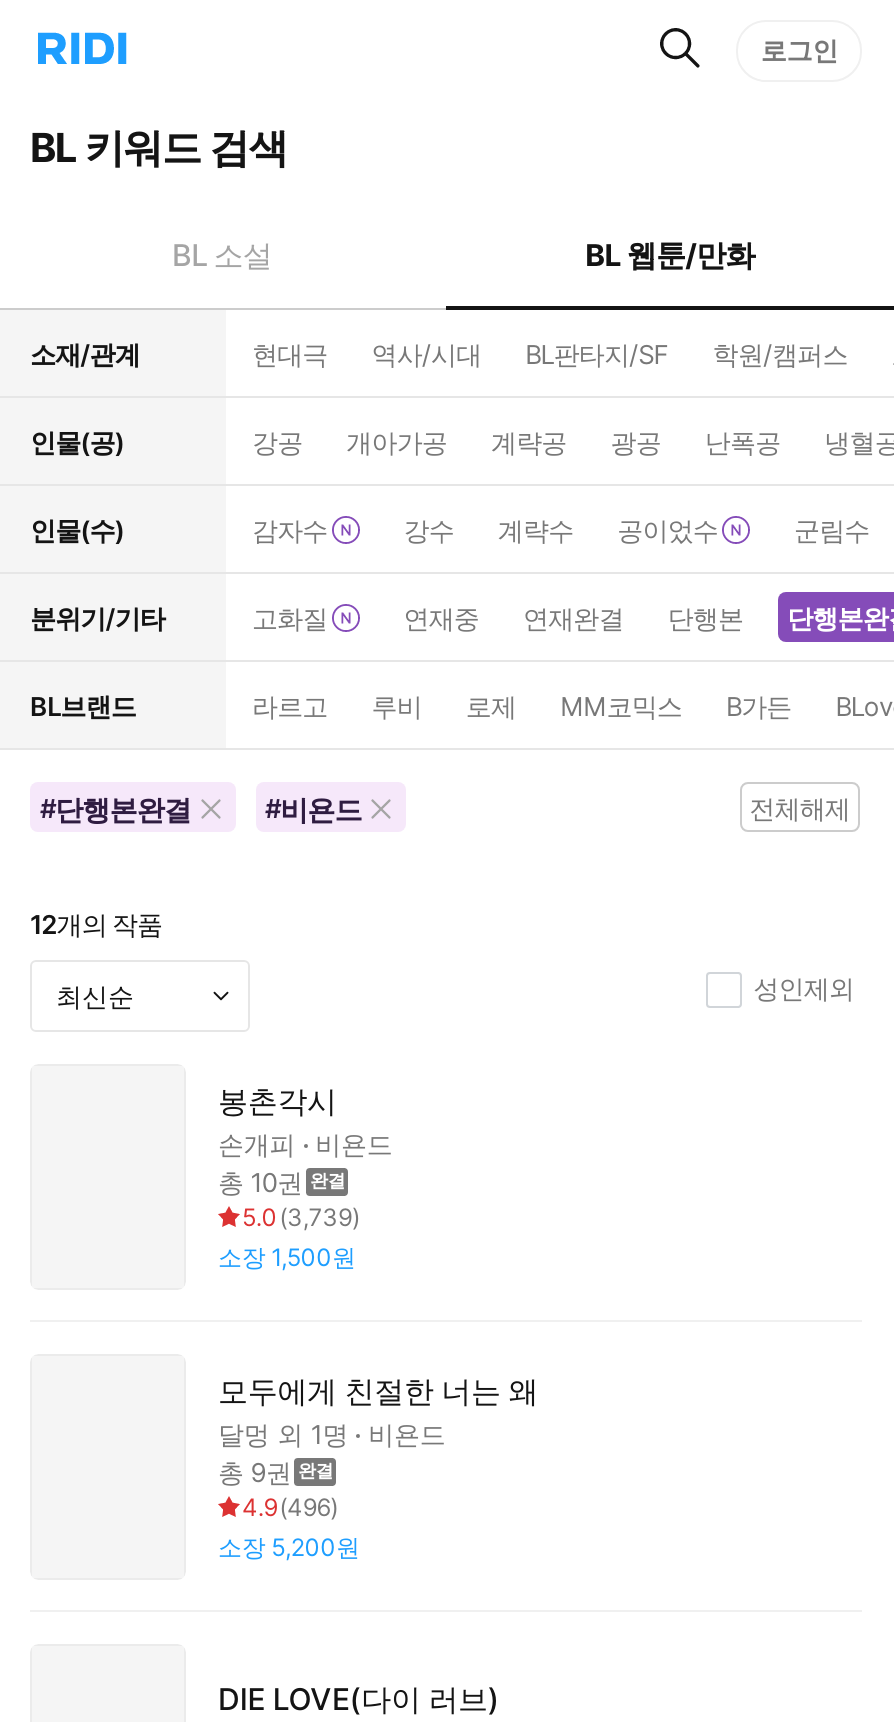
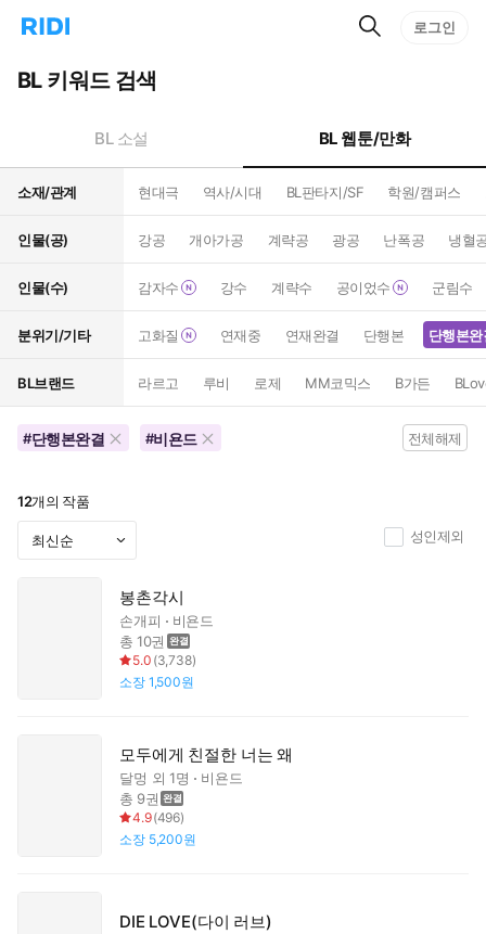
[242,1201,360,1231] 5.0 (3,739) -> [132,651,196,668] 5.0 (3,738)

